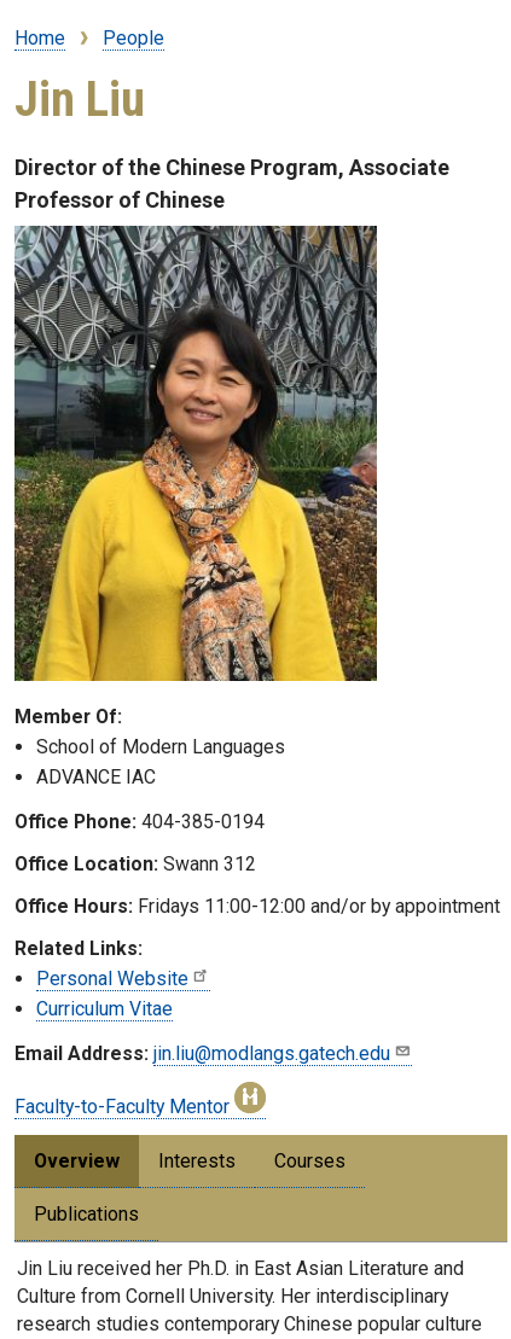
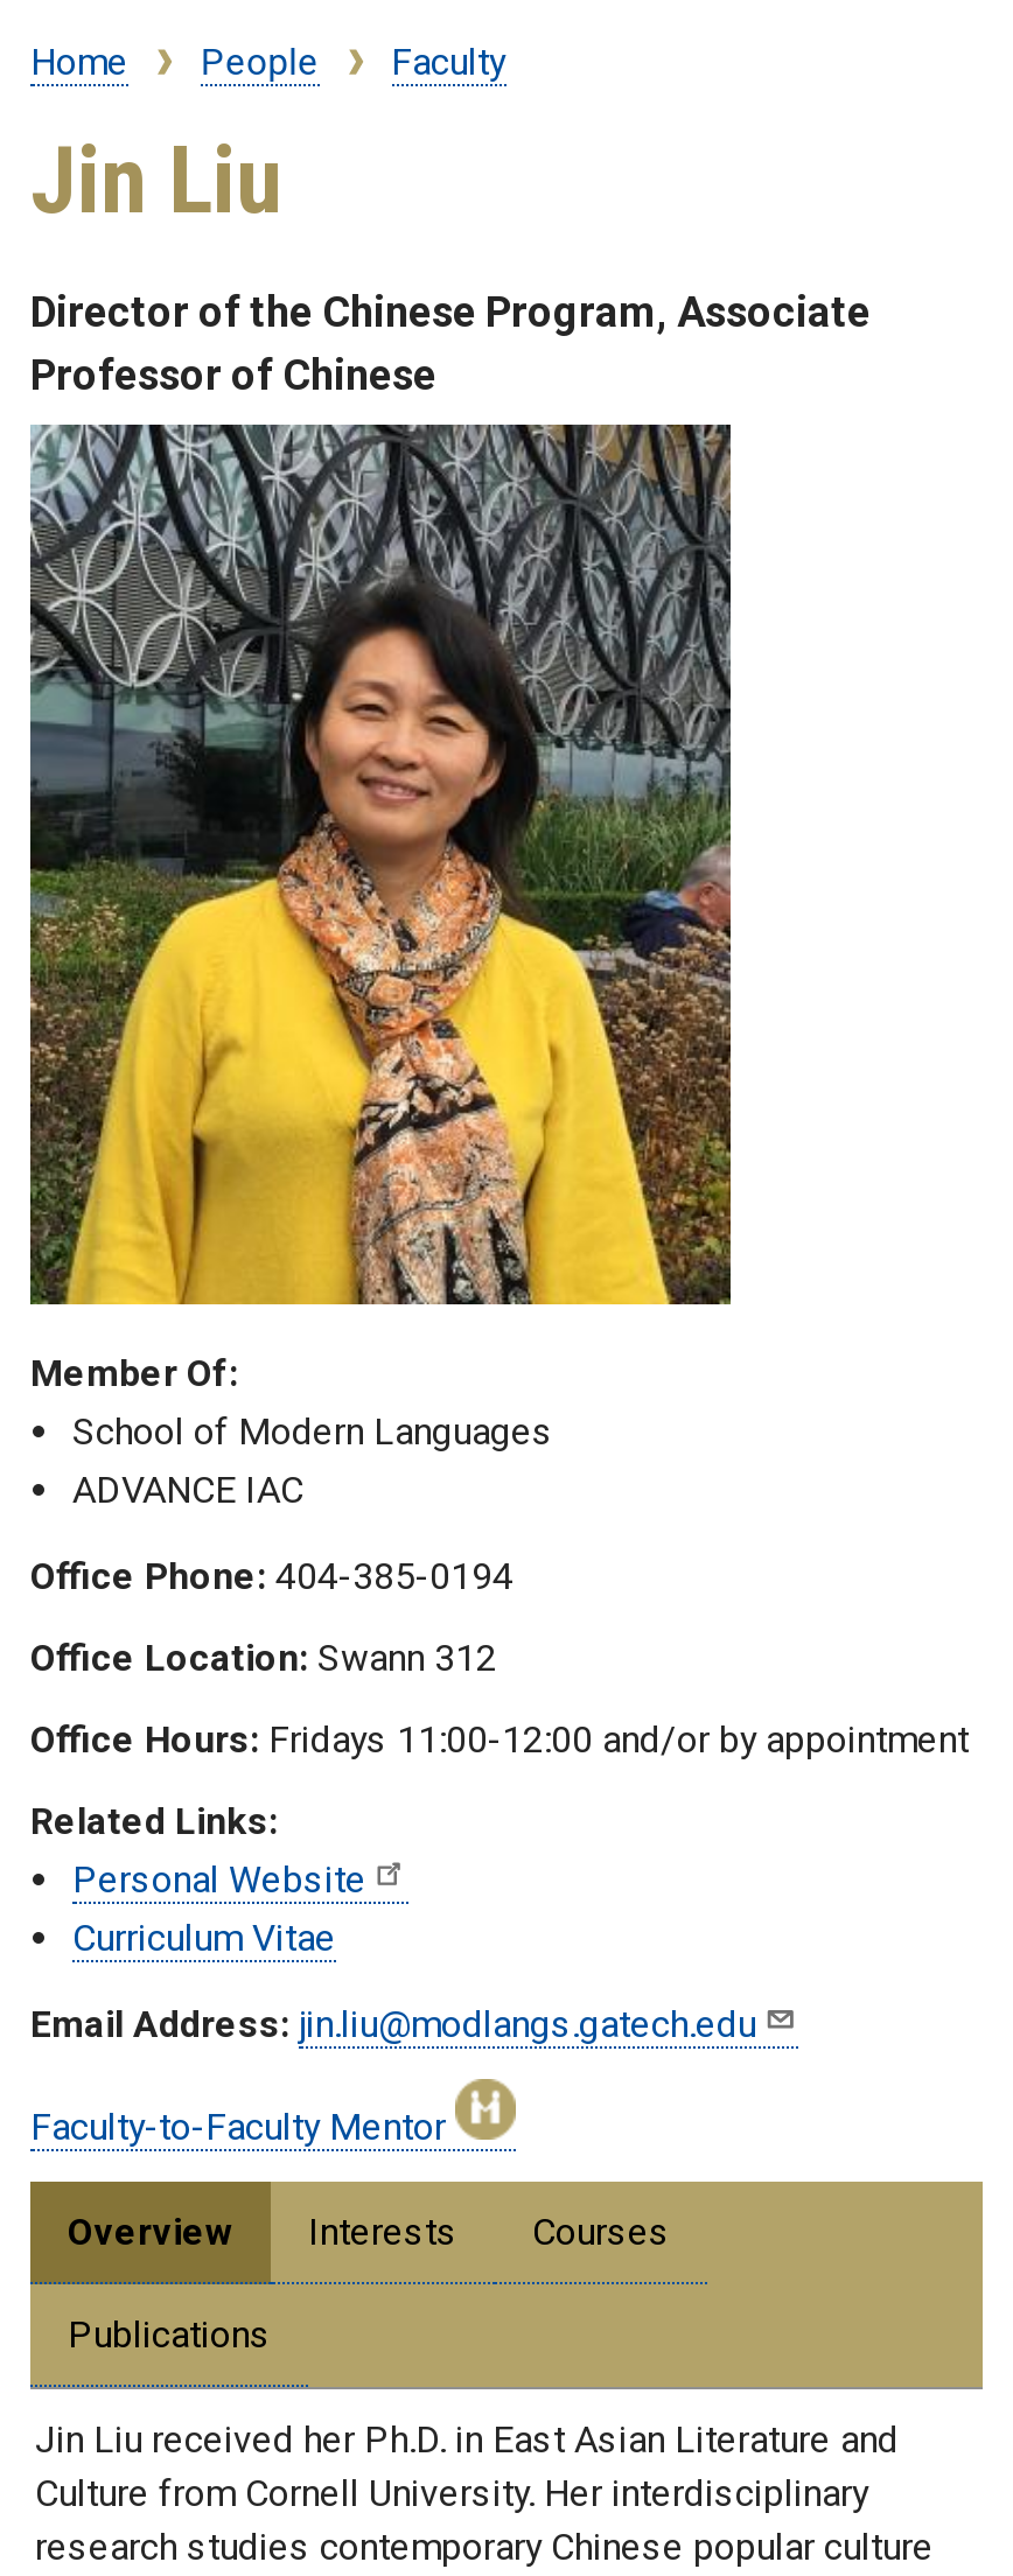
none -> [391,39,505,83] Faculty

